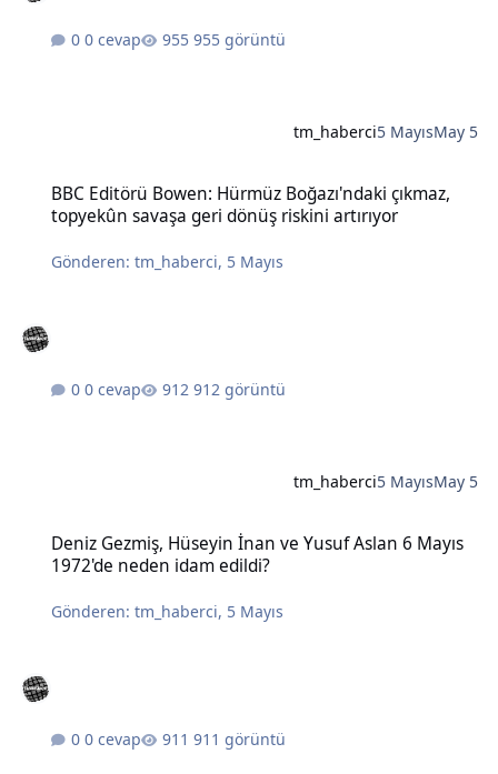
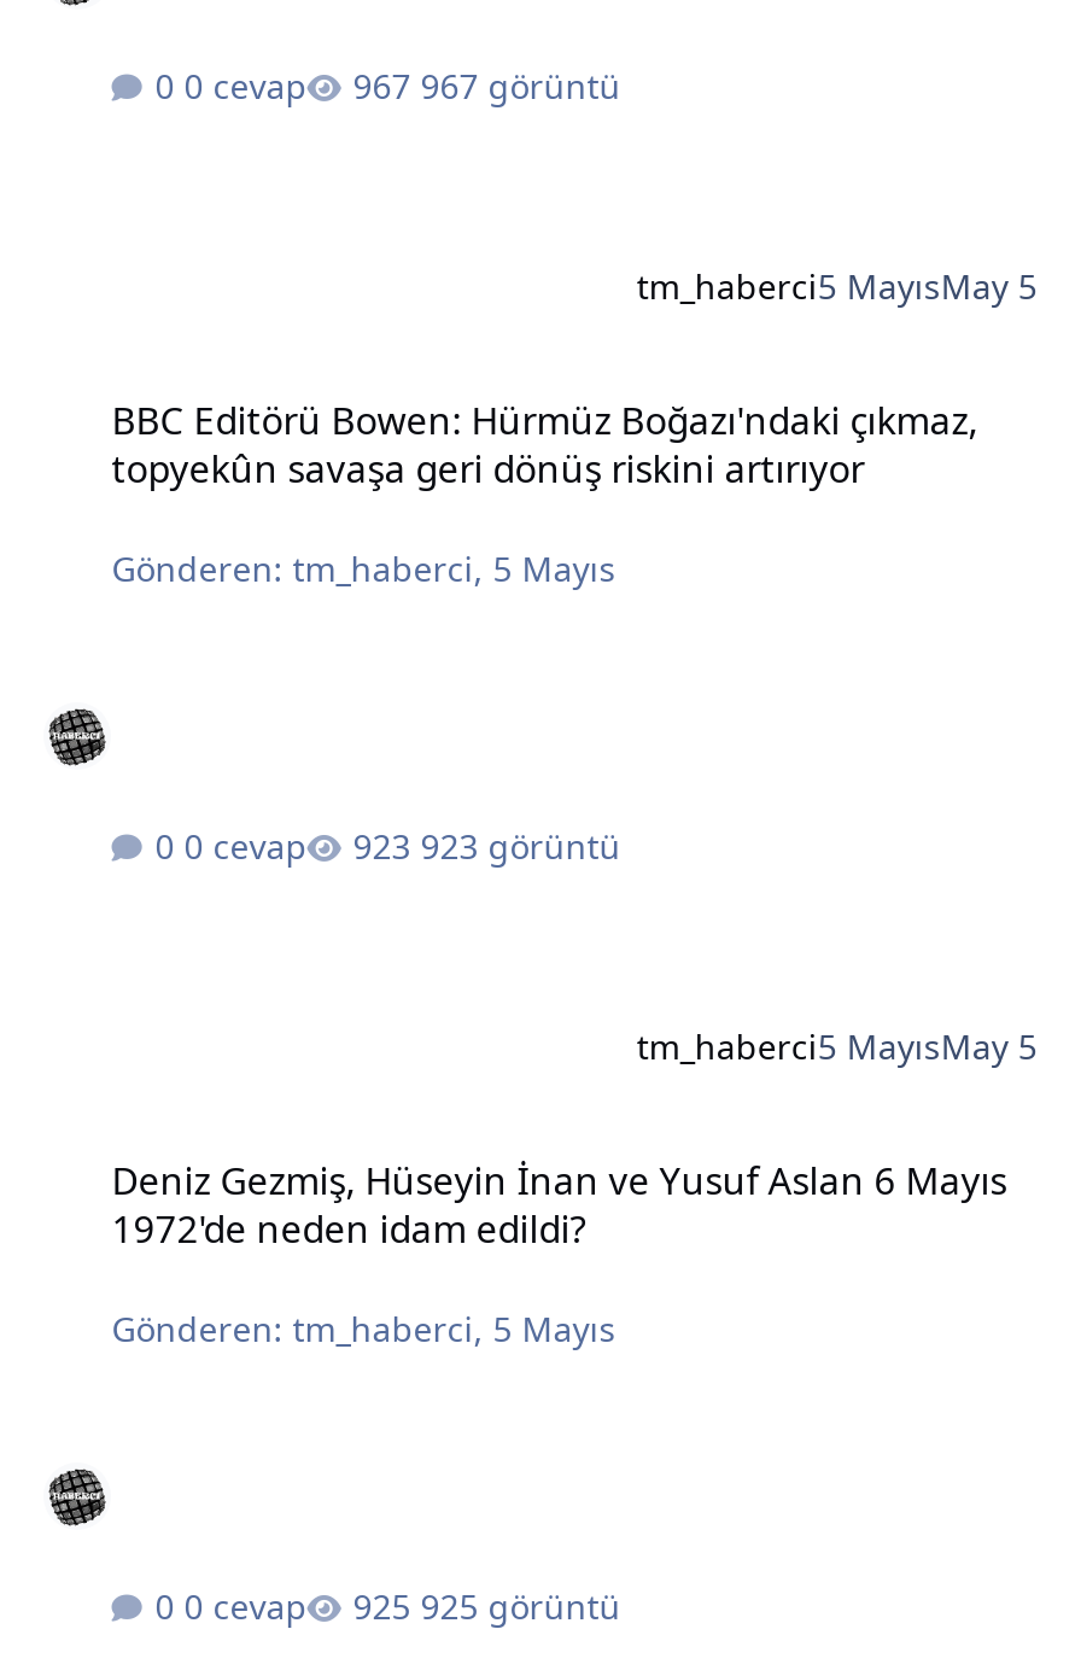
[194,29,286,50] 955 görüntü -> [420,63,621,109] 967 görüntü
[194,379,286,400] 912 görüntü -> [420,823,621,869] 923 görüntü
[194,728,286,749] 911 görüntü -> [420,1583,621,1628] 925 görüntü

